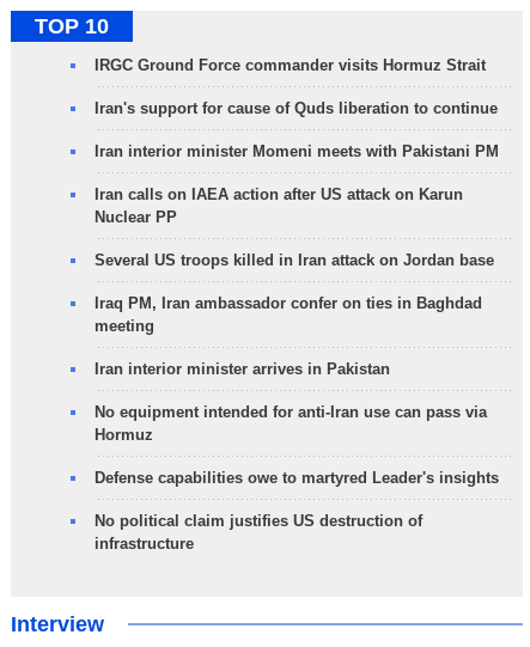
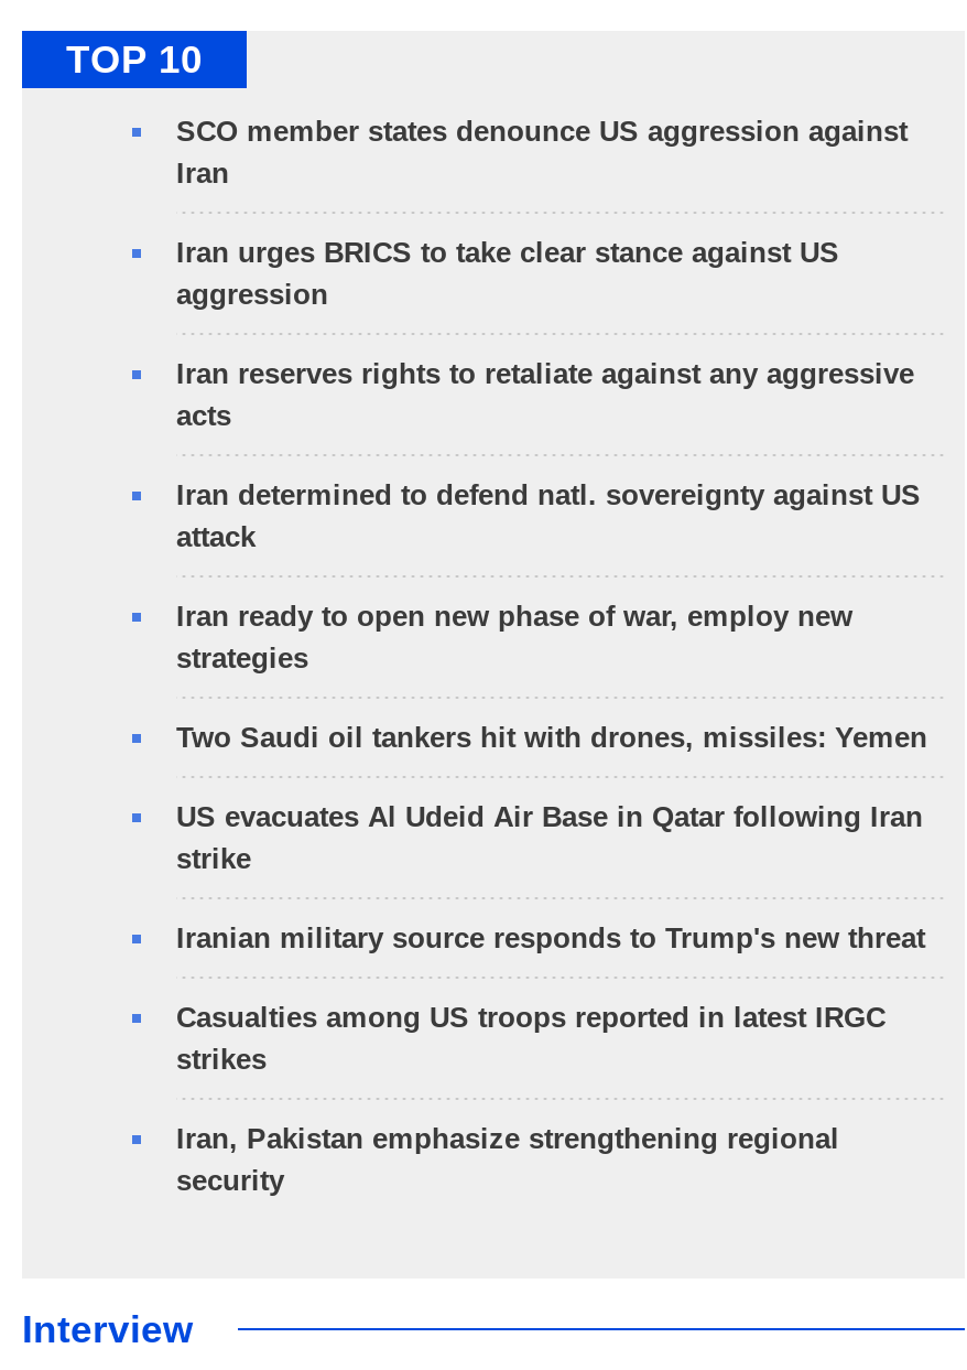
[95,56,486,74] IRGC Ground Force commander visits Hormuz Strait -> [176,115,908,190] SCO member states denounce US aggression against | Iran
[95,99,498,117] Iran's support for cause of Quds liberation to continue -> [176,236,839,311] Iran urges BRICS to take clear stance against US | aggression
[95,142,499,160] Iran interior minister Momeni meets with Pakistani PM -> [176,357,914,432] Iran reserves rights to retaliate against any aggressive | acts
[95,185,463,226] Iran calls on IAEA action after US attack on Karun | Nuclear PP -> [176,478,921,553] Iran determined to defend natl. sovereignty against US | attack
[95,251,494,269] Several US troops killed in Iran attack on Jordan base -> [176,600,852,675] Iran ready to open new phase of war, employ new | strategies
[95,294,482,335] Iraq PM, Iran ambassador confer on ties in Baghdad | meeting -> [176,721,927,754] Two Saudi oil tankers hit with drones, missiles: Yemen
[95,360,390,378] Iran interior minister arrives in Pakistan -> [176,800,923,875] US evacuates Al Udeid Air Base in Qatar following Iran | strike
[95,403,487,444] No equipment intended for anti-Iran use can pass via | Hormuz -> [176,921,925,954] Iranian military source responds to Trump's new threat
[95,469,499,487] Defense capabilities owe to martyred Leader's insights -> [176,1001,885,1076] Casualties among US troops reported in latest IRGC | strikes
[95,512,422,553] No political claim justifies US destruction of | infrastructure -> [176,1122,839,1197] Iran, Pakistan emphasize strengthening regional | security

